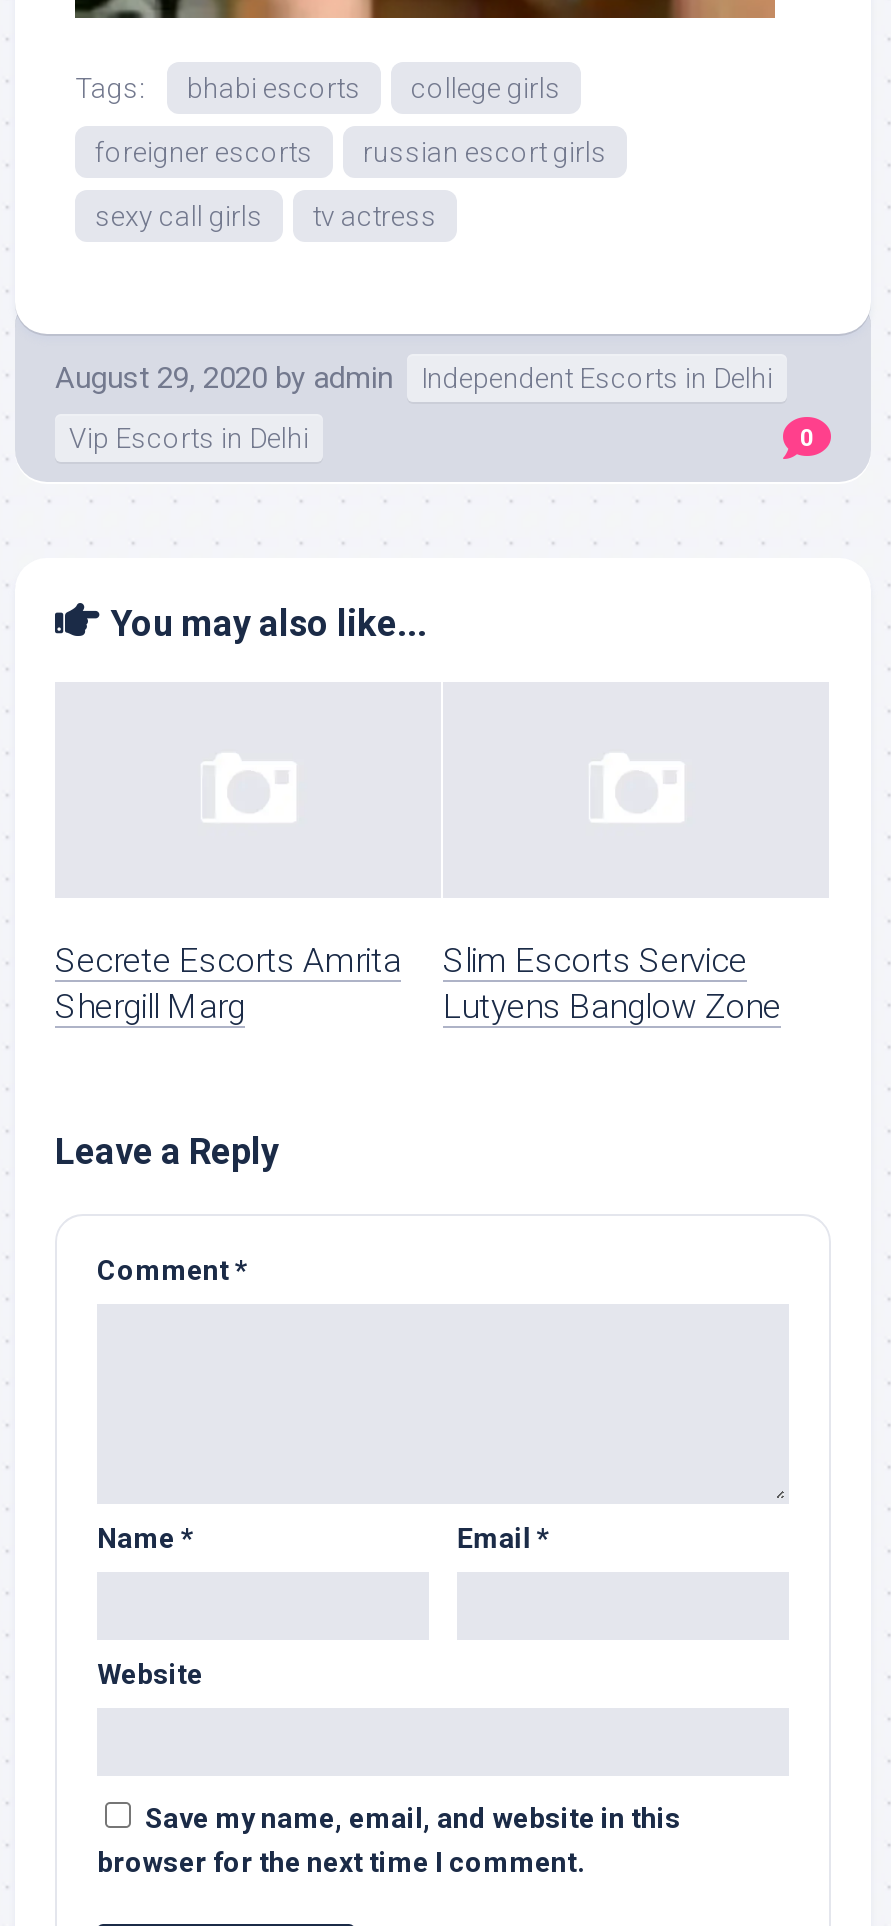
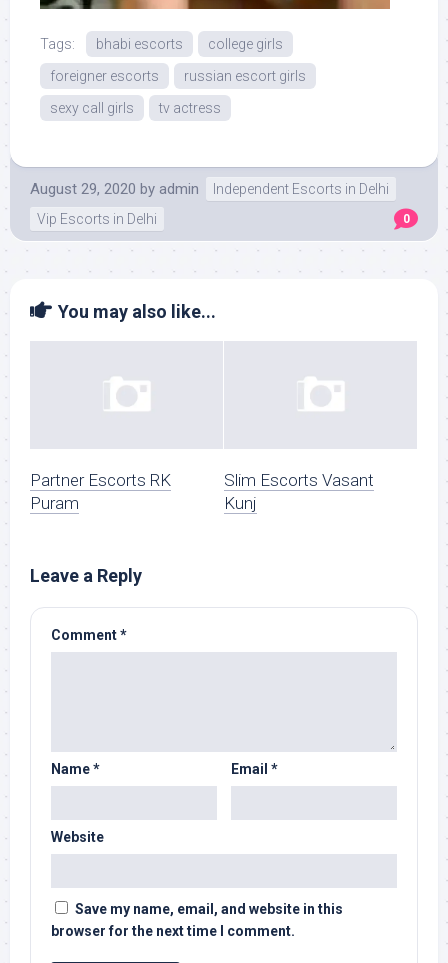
[55,940,401,1026] Secrete Escorts Amrita | Shergill Marg -> [30,470,171,513] Partner Escorts RK | Puram
[443,940,781,1026] Slim Escorts Service | Lutyens Banglow Zone -> [224,470,374,513] Slim Escorts Vasant | Kunj

